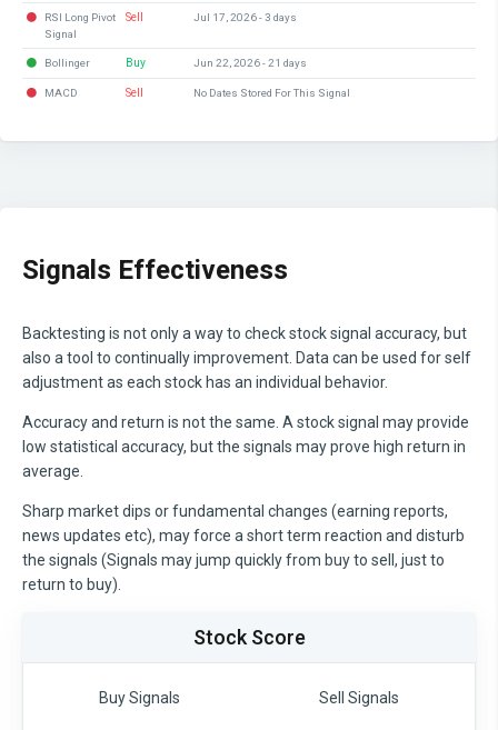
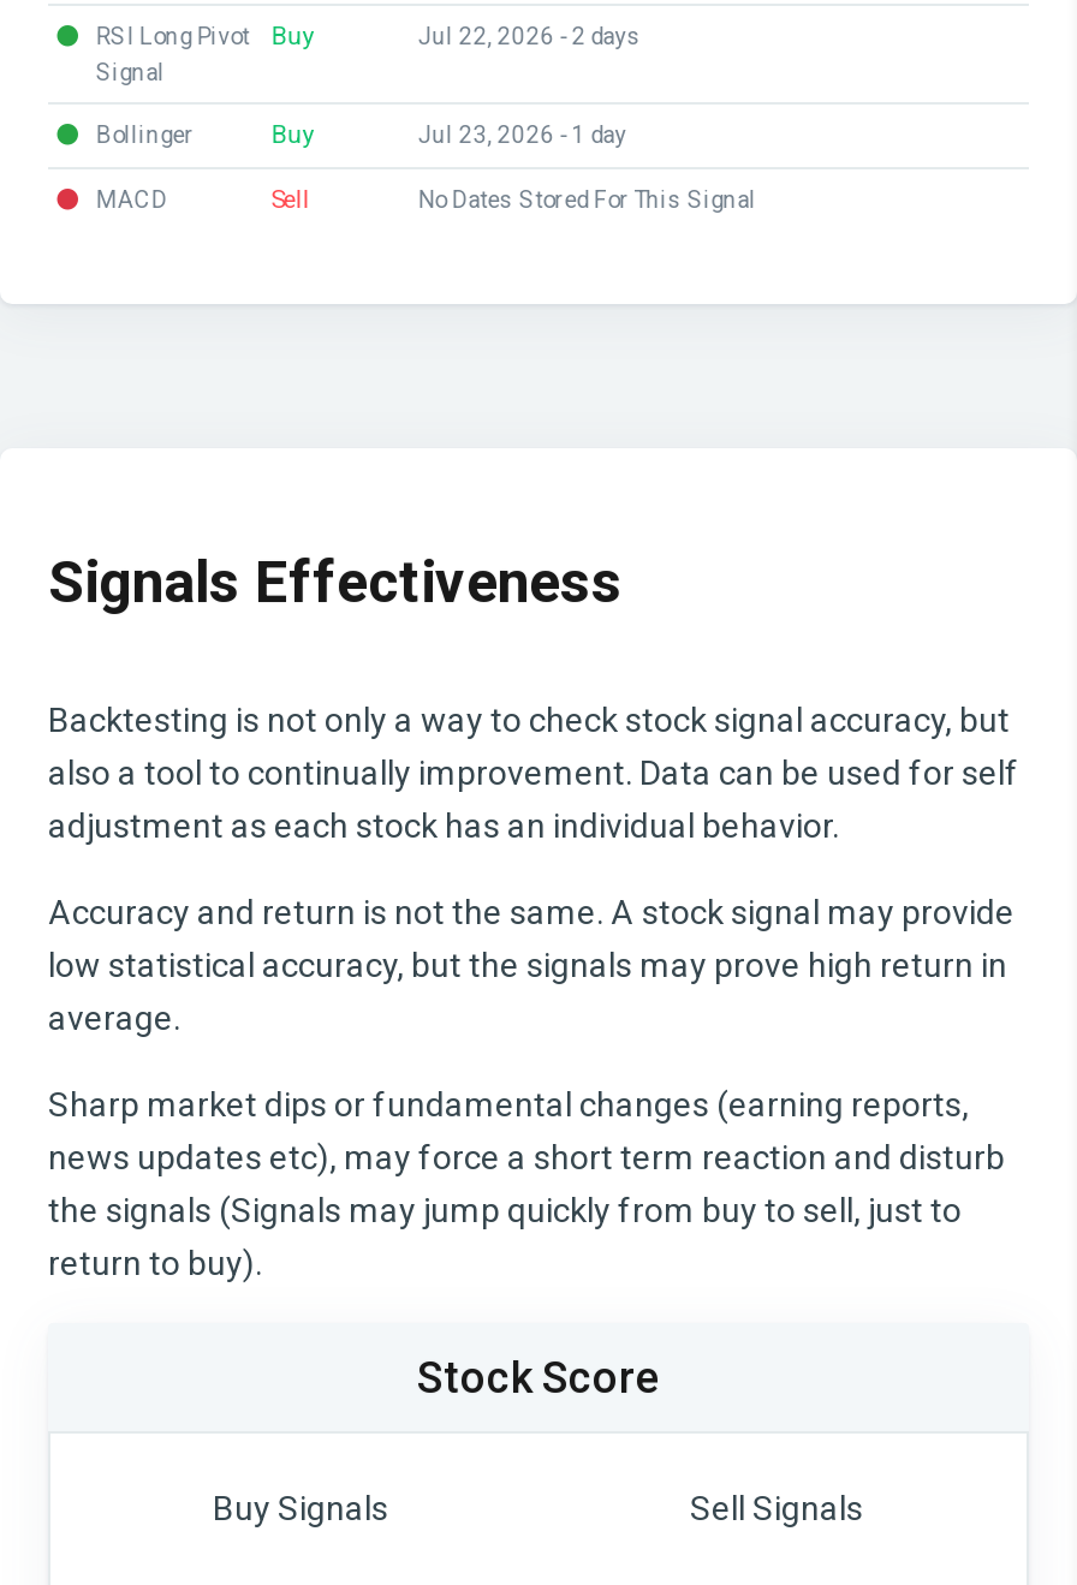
[125,10,297,25] Sell | Jul 17, 2026 - 3 days -> [271,21,641,52] Buy | Jul 22, 2026 - 2 days
[193,57,307,69] Jun 22, 2026 - 21 days -> [418,122,627,148] Jul 23, 2026 - 1 day

